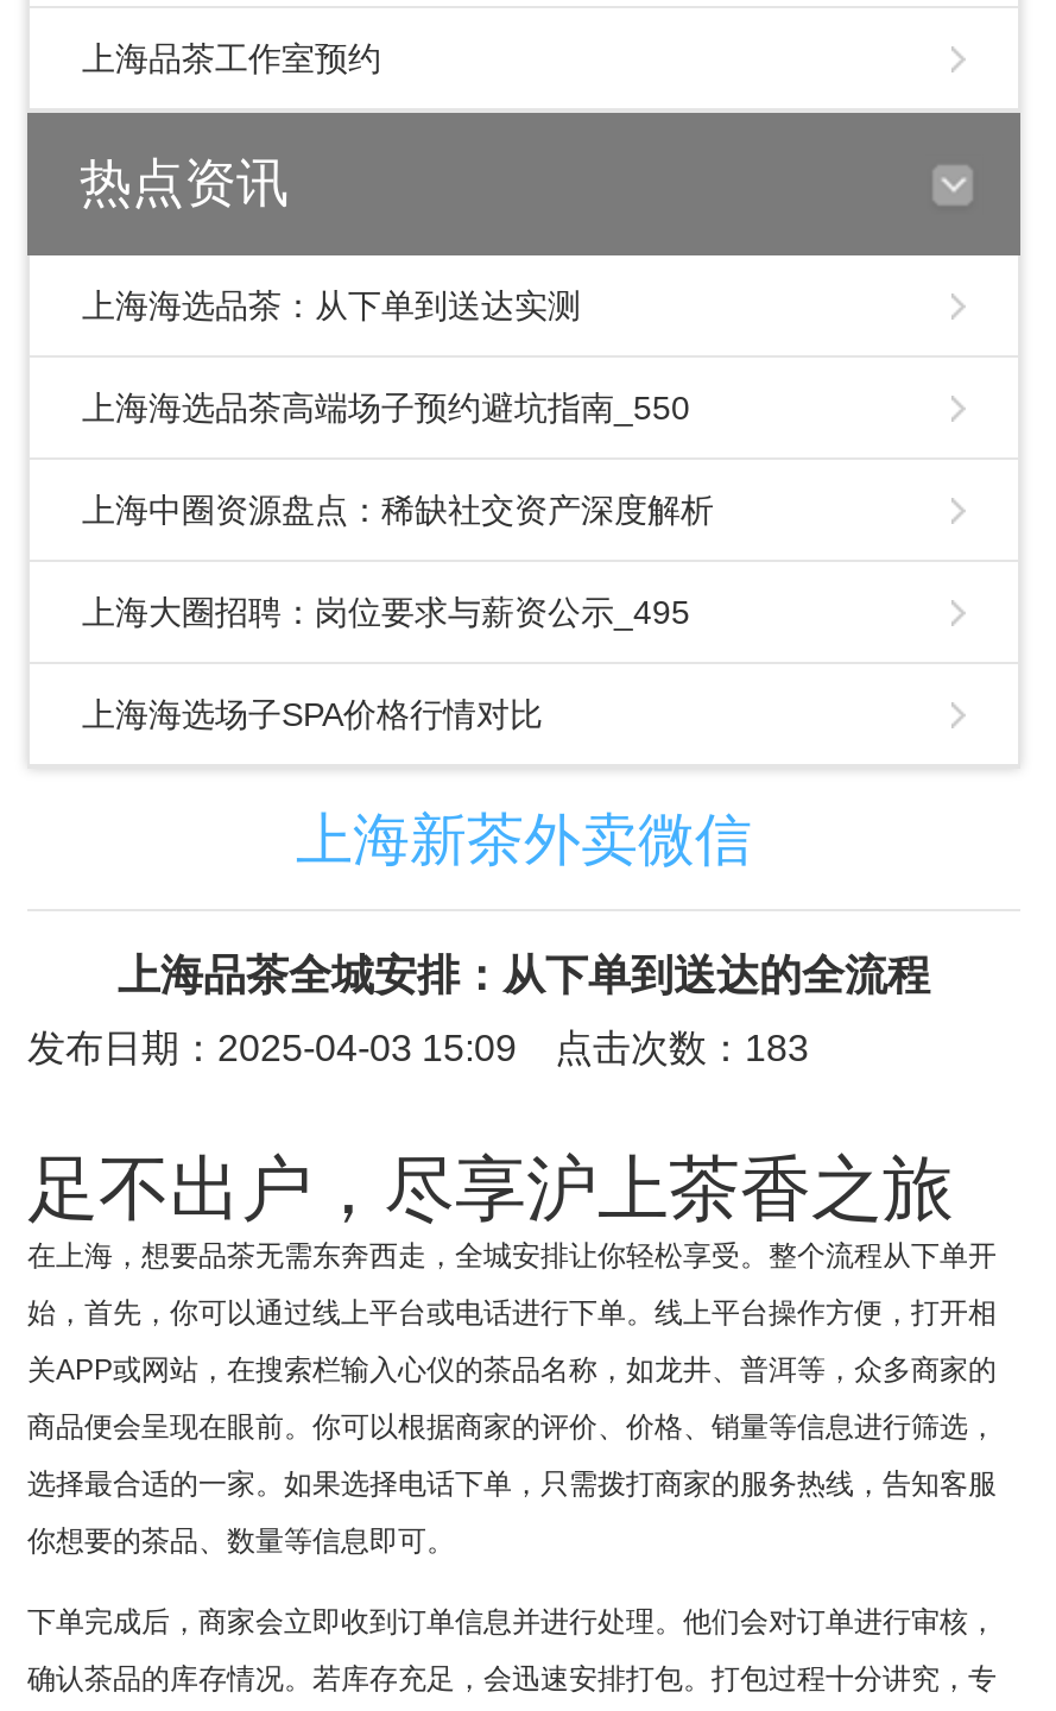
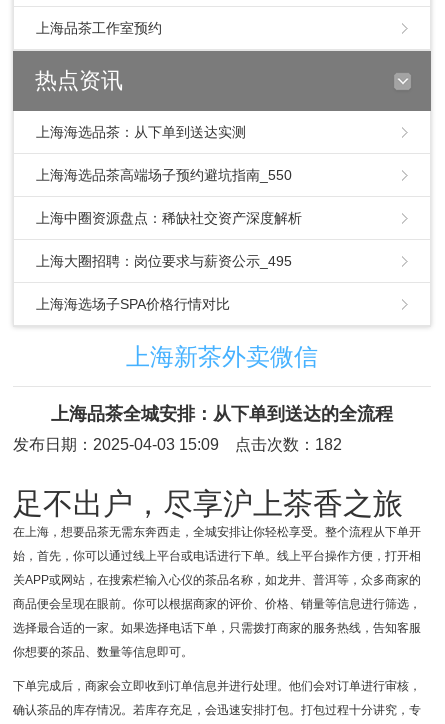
[27,1028,809,1068] 发布日期：2025-04-03 15:09 点击次数：183 -> [13,436,342,453] 发布日期：2025-04-03 15:09 点击次数：182

